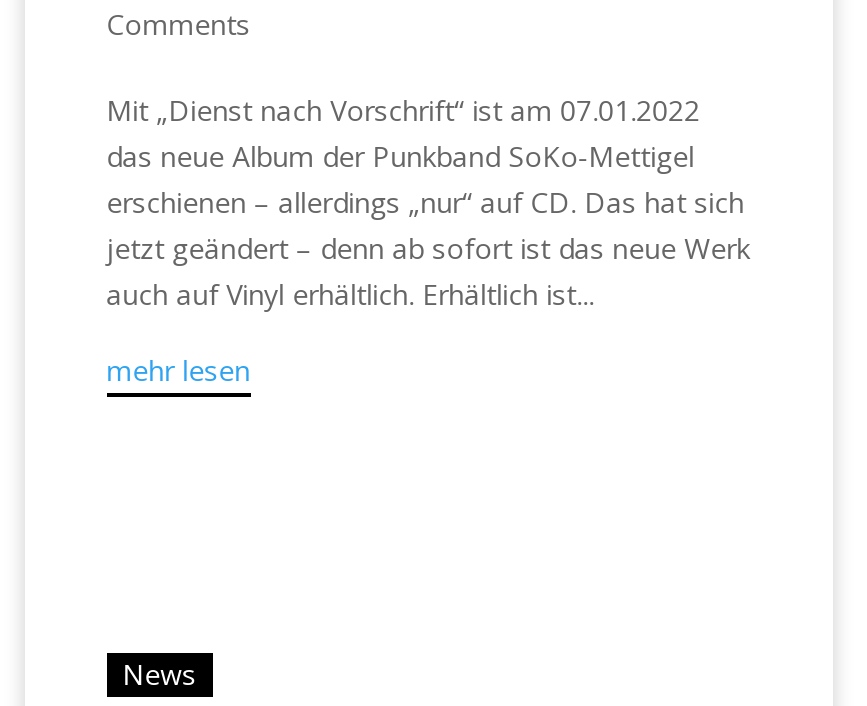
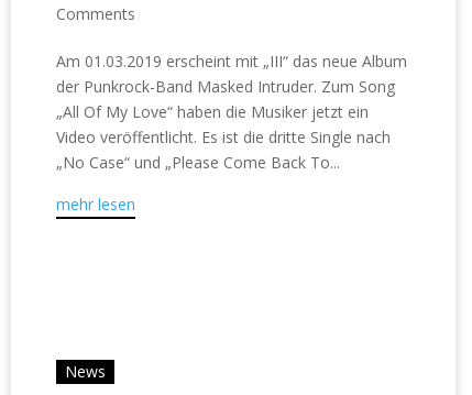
[106,91,750,313] Mit „Dienst nach Vorschrift“ ist am 07.01.2022 | das neue Album der Punkband SoKo-Mettigel | erschienen – allerdings „nur“ auf CD. Das hat sich | jetzt geändert – denn ab sofort ist das neue Werk | auch auf Vinyl erhältlich. Erhältlich ist... -> [56,50,407,172] Am 01.03.2019 erscheint mit „III“ das neue Album | der Punkrock-Band Masked Intruder. Zum Song | „All Of My Love“ haben die Musiker jetzt ein | Video veröffentlicht. Es ist die dritte Single nach | „No Case“ und „Please Come Back To...

